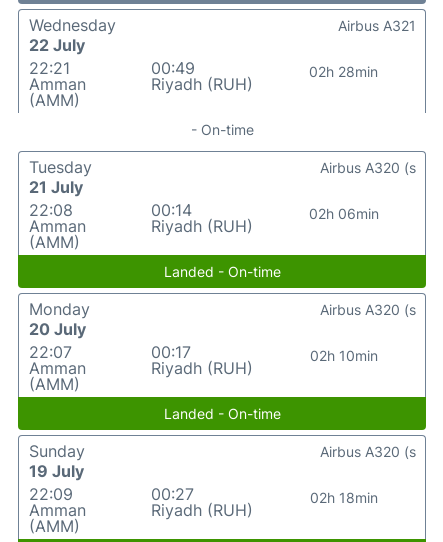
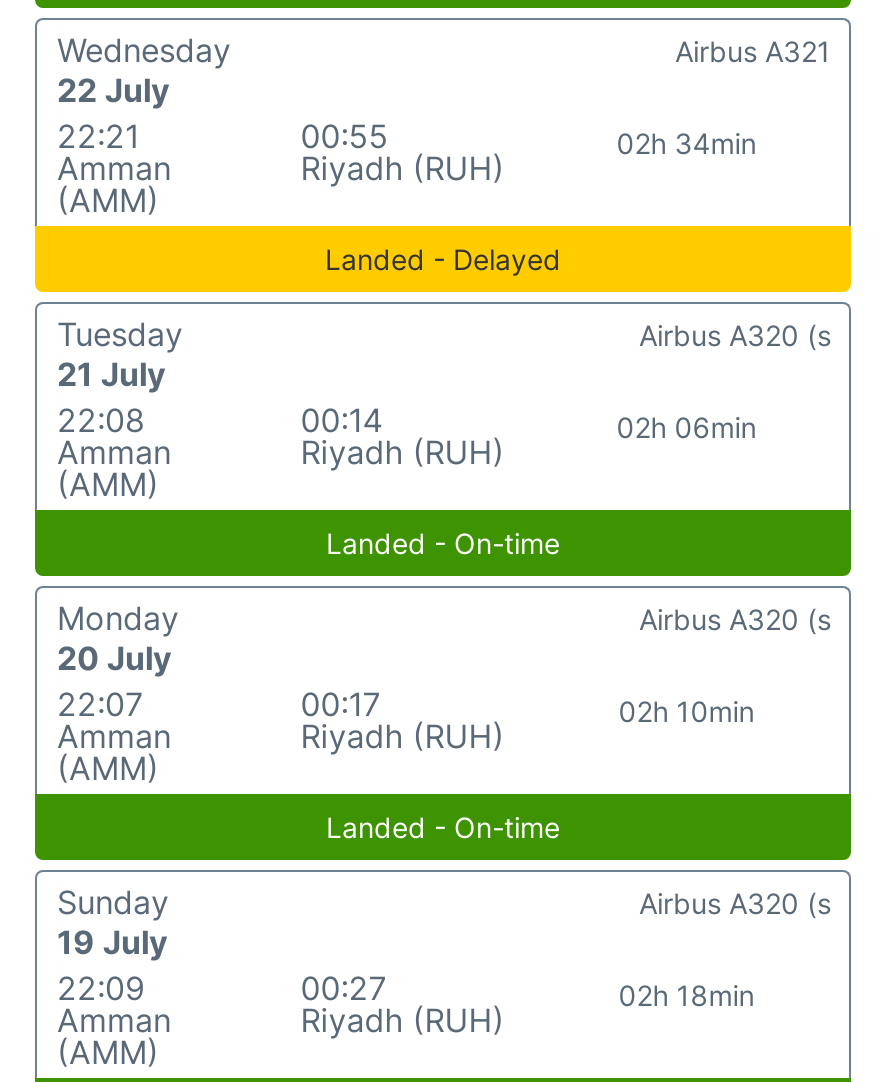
[151,58,195,78] 00:49 -> [301,116,389,156] 00:55
[309,63,378,80] 02h 28min -> [617,126,757,160] 02h 34min
[190,121,253,138] - On-time -> [325,242,561,276] Landed - Delayed

